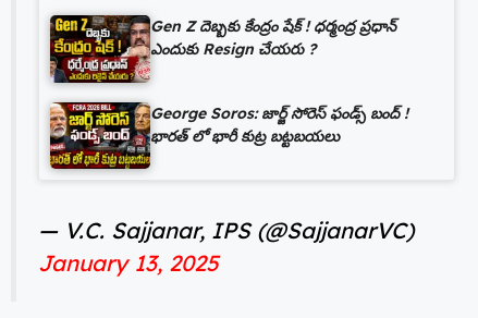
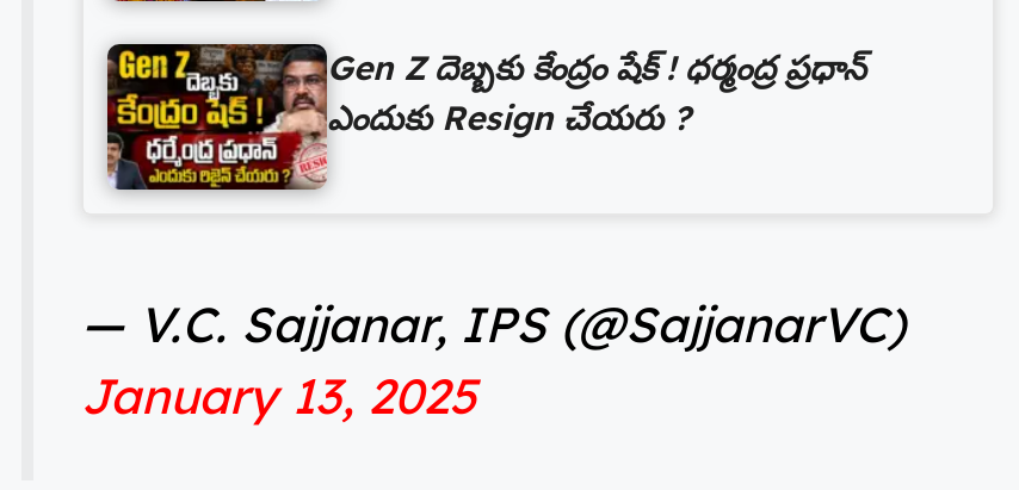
[49,101,408,170] [image] | George Soros: జార్జ్ సోరెస్ ఫండ్స్ బంద్ ! | భారత్ లో భారీ కుట్ర బట్టబయలు -> none

